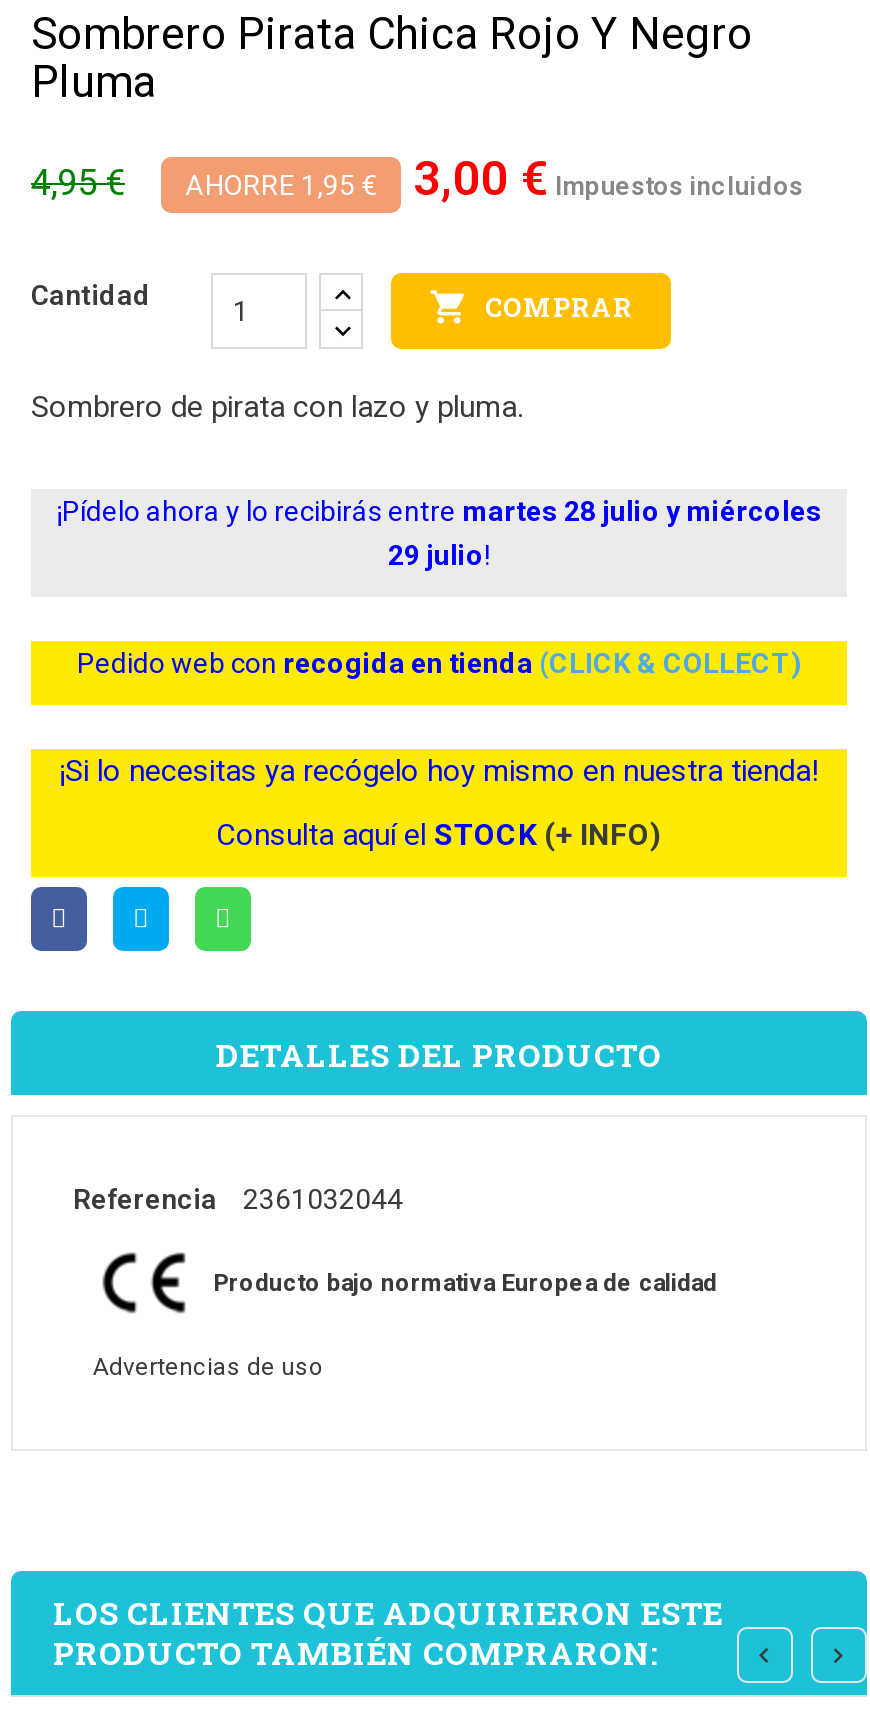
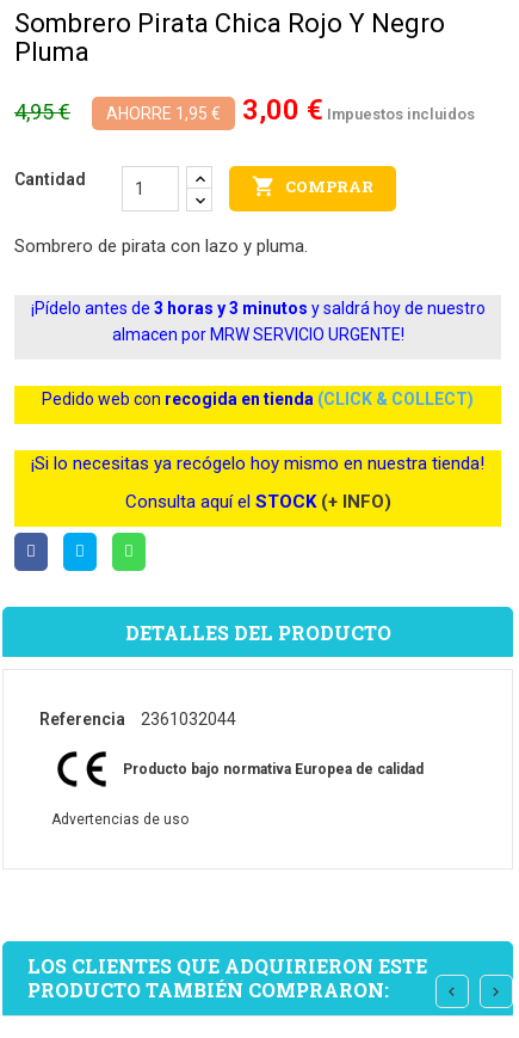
[56,495,822,571] ¡Pídelo ahora y lo recibirás entre martes 28 julio y miércoles | 29 julio! -> [30,299,485,344] ¡Pídelo antes de 3 horas y 3 minutos y saldrá hoy de nuestro | almacen por MRW SERVICIO URGENTE!

